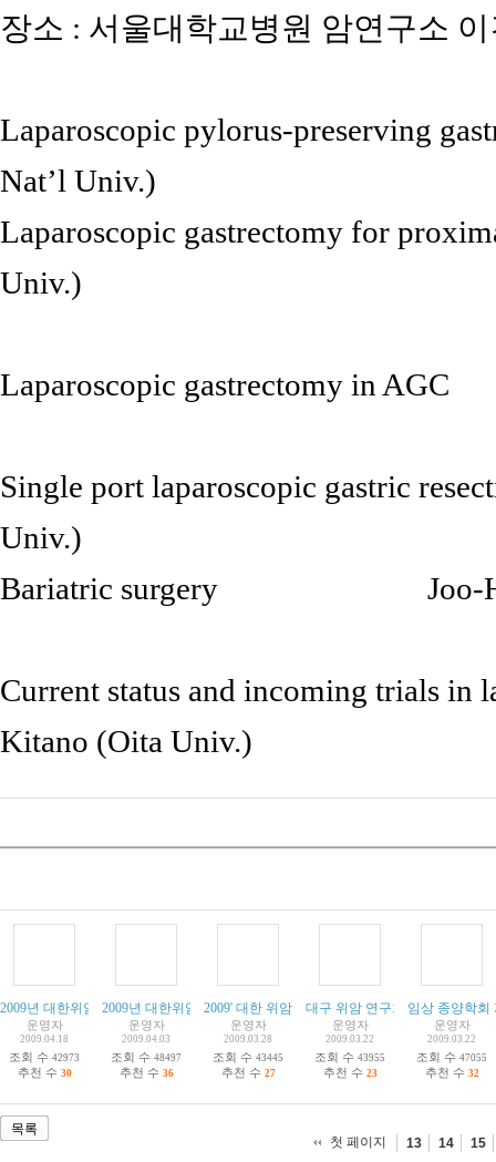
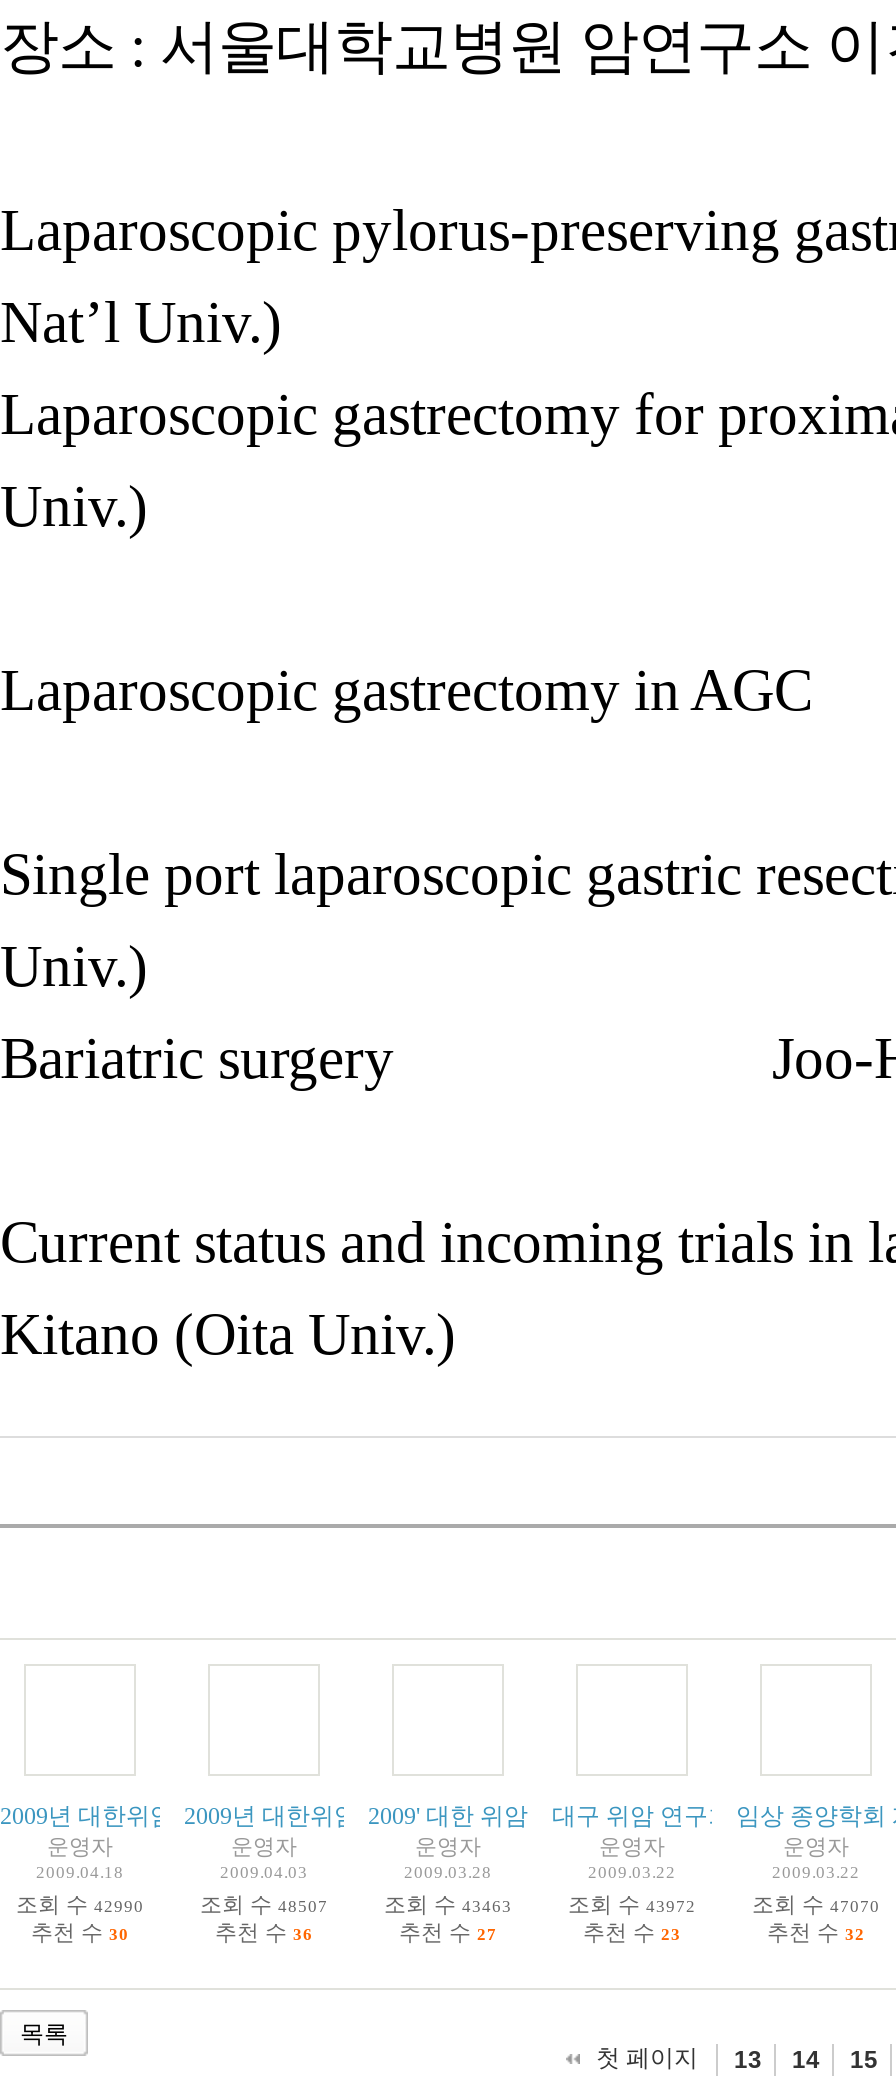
[9,1050,80,1063] 조회 수 42973 -> [16,1891,144,1915] 조회 수 42990
[111,1050,182,1063] 조회 수 48497 -> [200,1891,328,1915] 조회 수 48507
[213,1050,283,1063] 조회 수 43445 -> [384,1891,512,1915] 조회 수 43463
[314,1050,385,1063] 조회 수 43955 -> [568,1891,696,1915] 조회 수 43972
[416,1050,487,1063] 조회 수 47055 -> [752,1891,880,1915] 조회 수 47070

